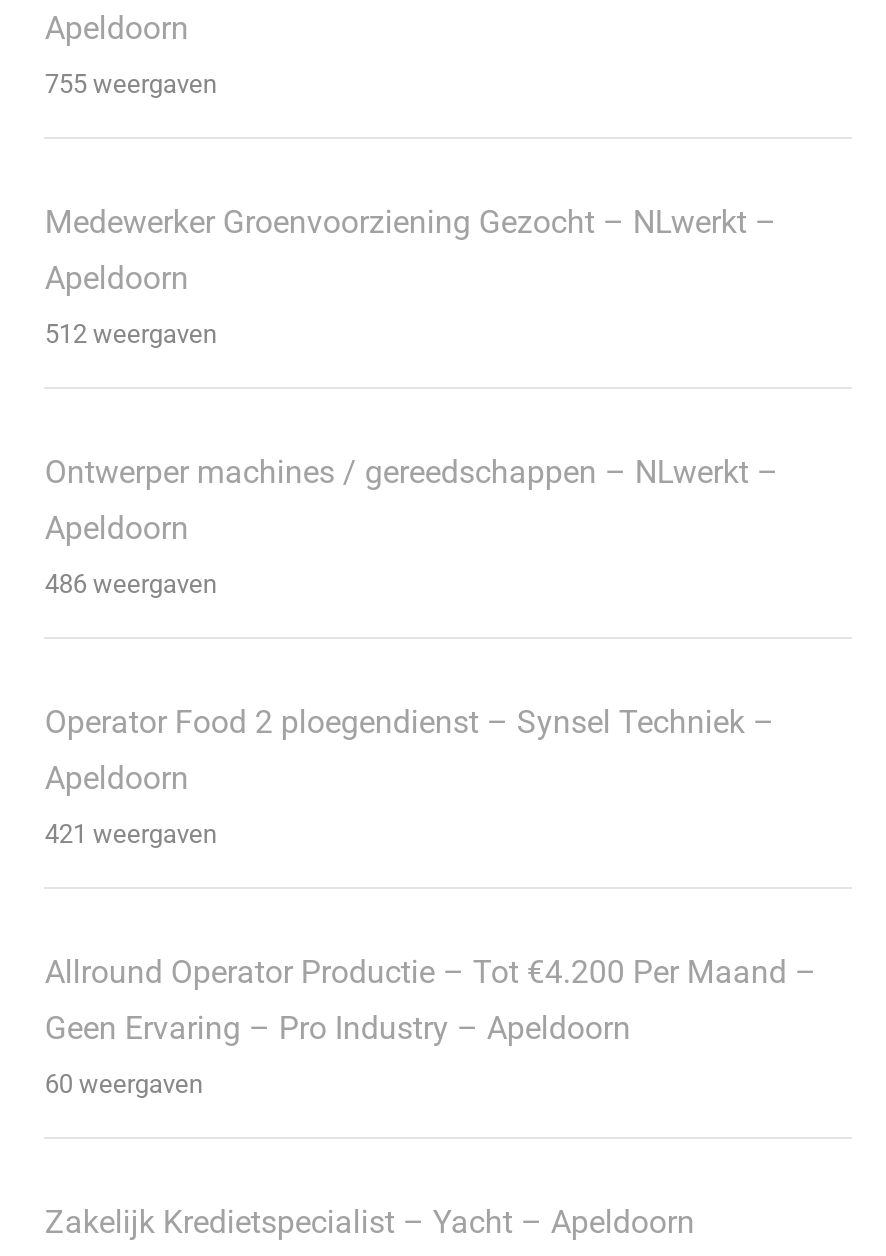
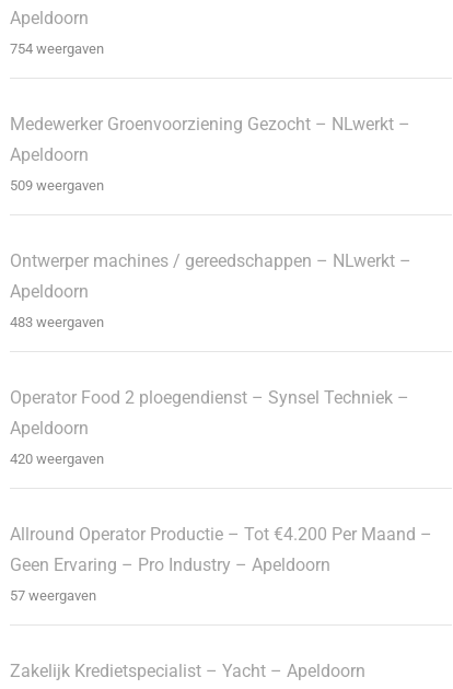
[45,69,217,99] 755 weergaven -> [10,40,104,57] 754 weergaven
[45,319,217,349] 512 weergaven -> [10,177,104,193] 509 weergaven
[45,569,217,599] 486 weergaven -> [10,314,104,330] 483 weergaven
[45,819,217,849] 421 weergaven -> [10,450,104,467] 420 weergaven
[45,1069,203,1099] 60 weergaven -> [10,587,97,603] 57 weergaven

